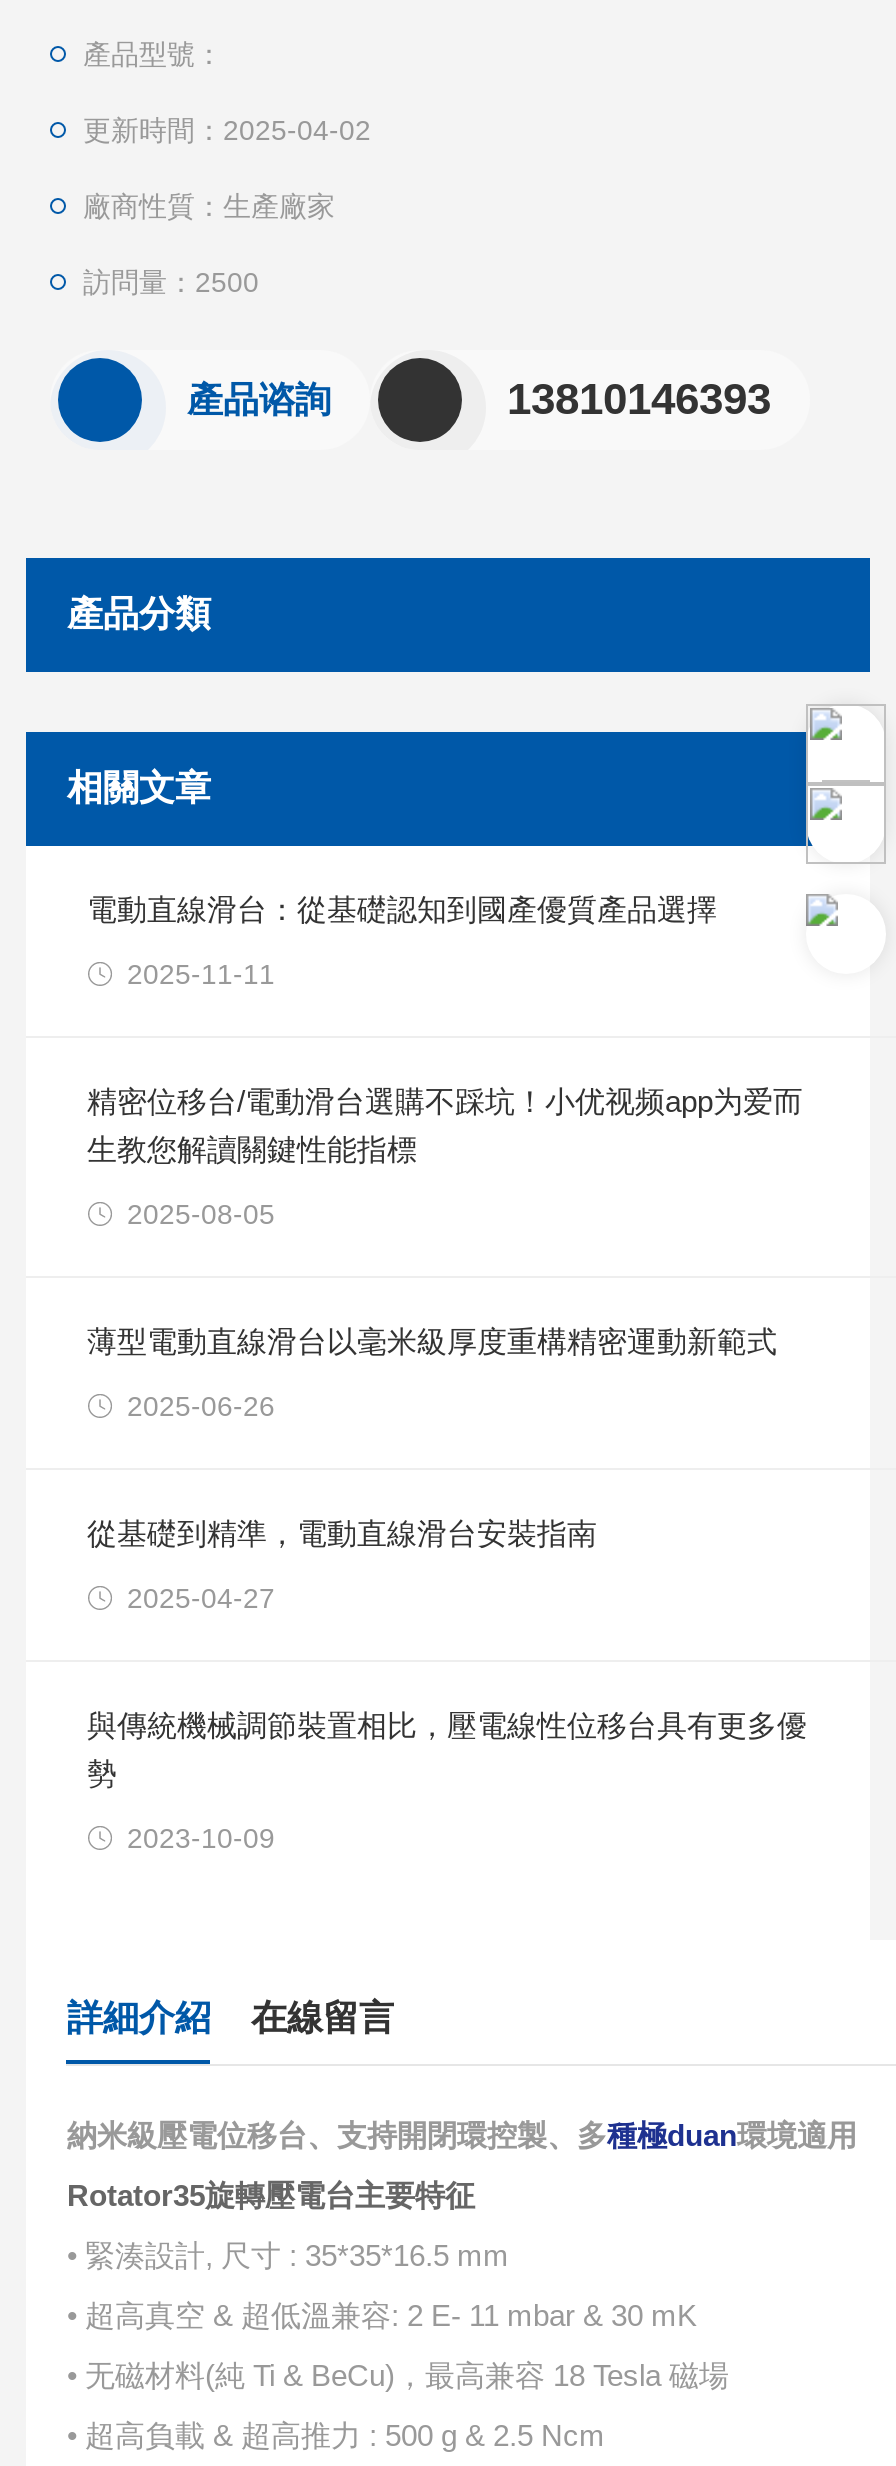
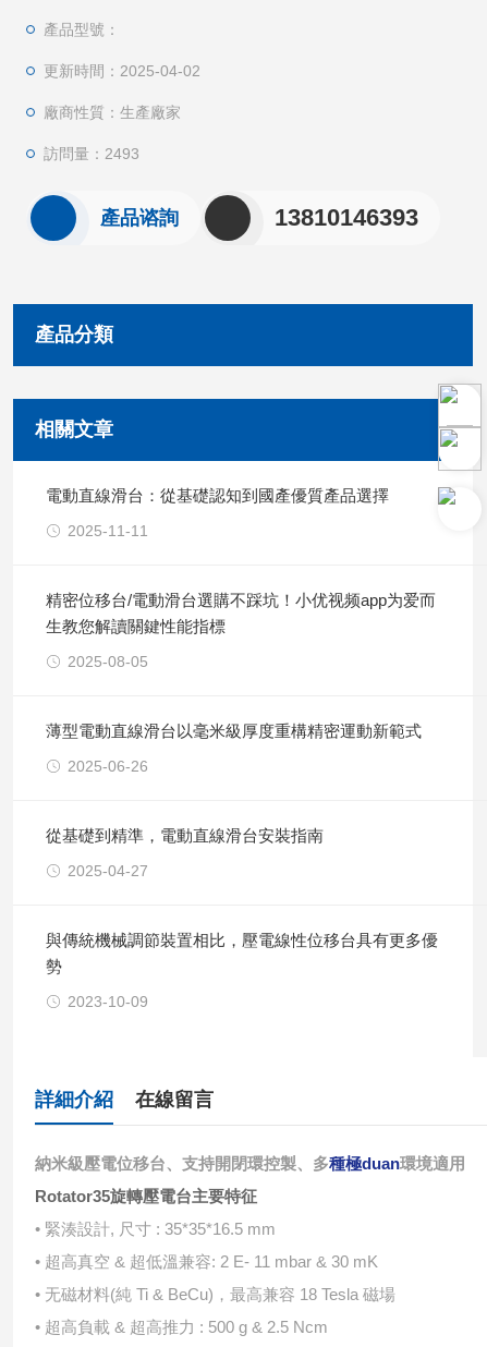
[83,266,259,298] 訪問量：2500 -> [44,145,140,162] 訪問量：2493

